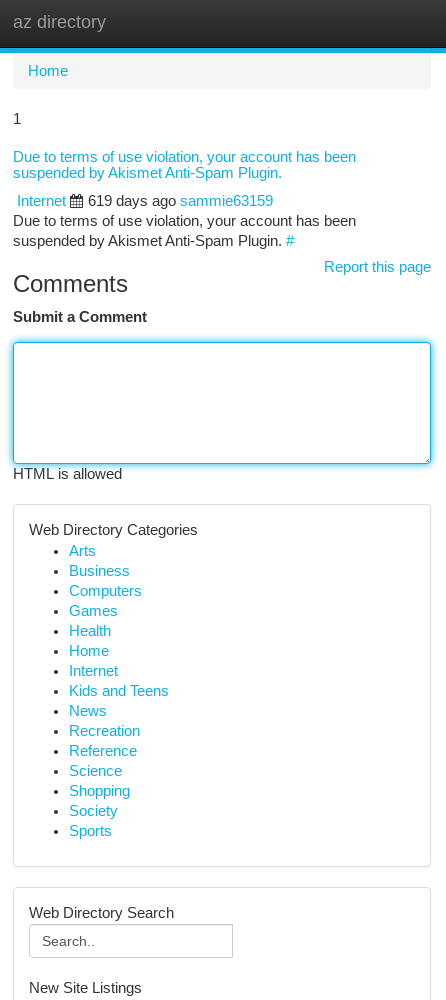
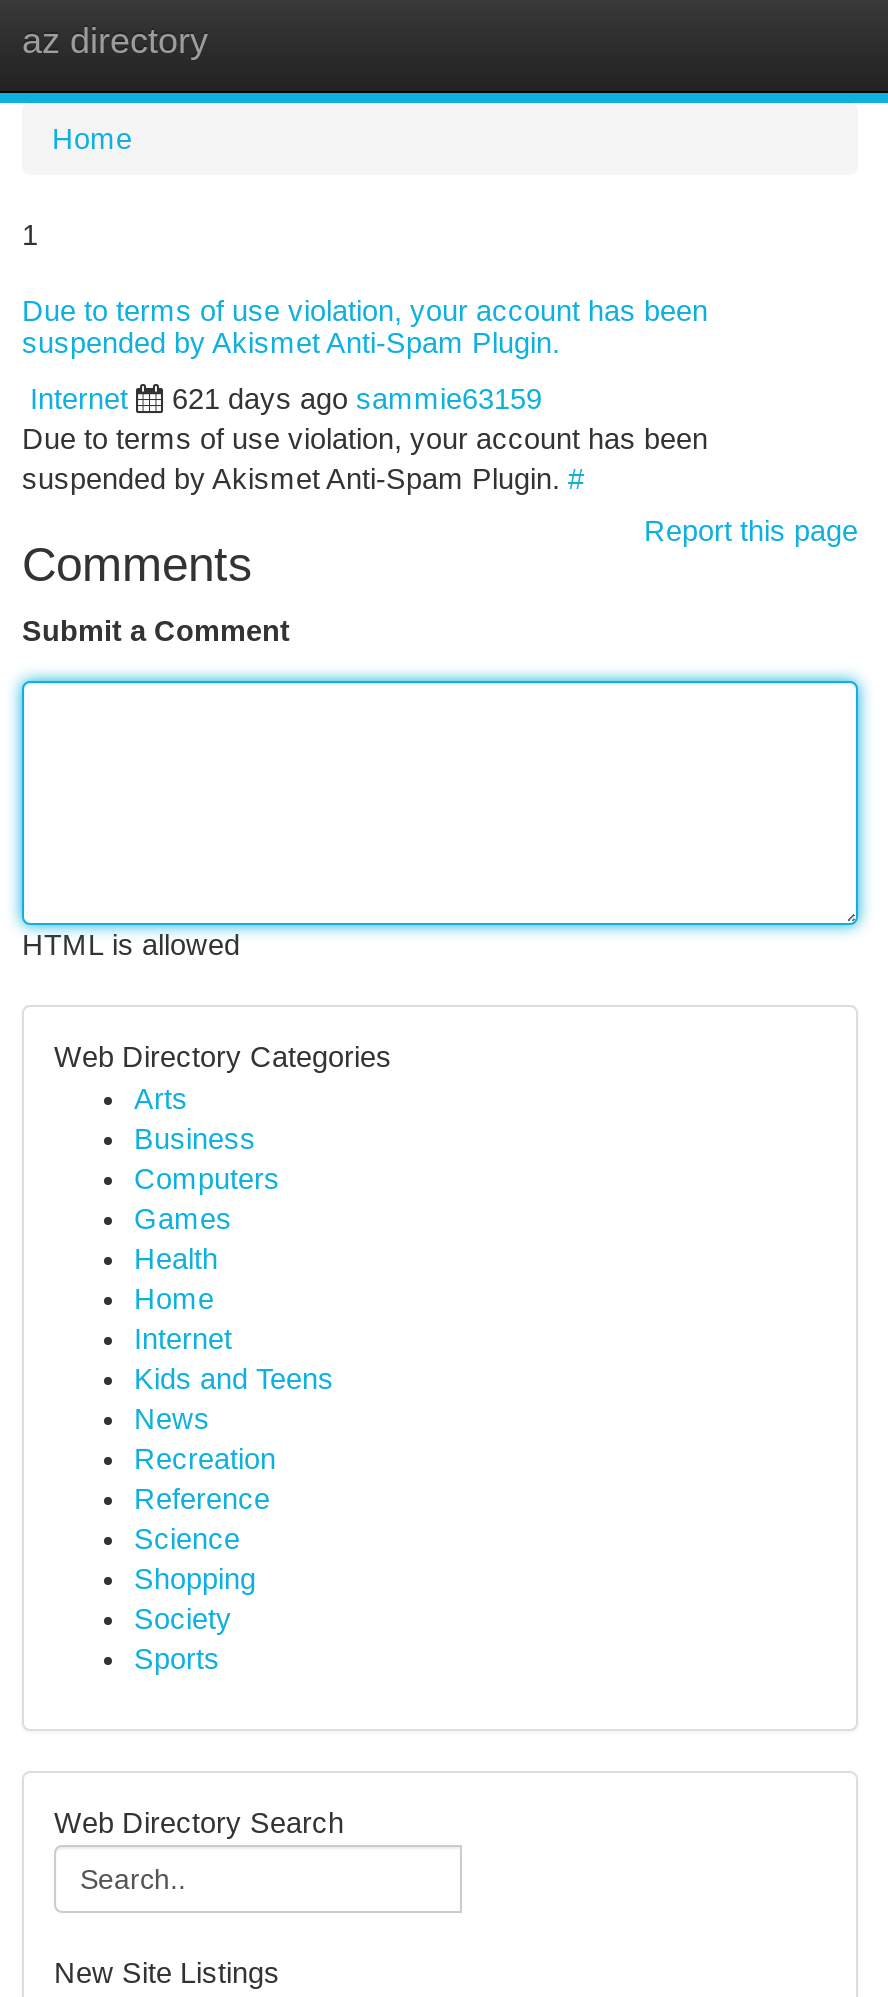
[88,193,273,209] 619 days ago sammie63159 -> [172,383,542,415] 621 days ago sammie63159

